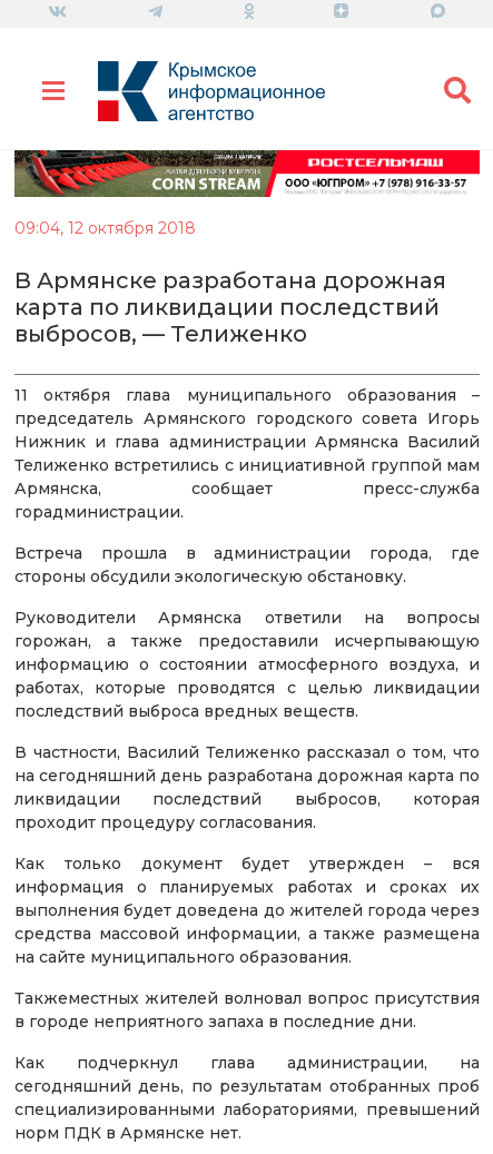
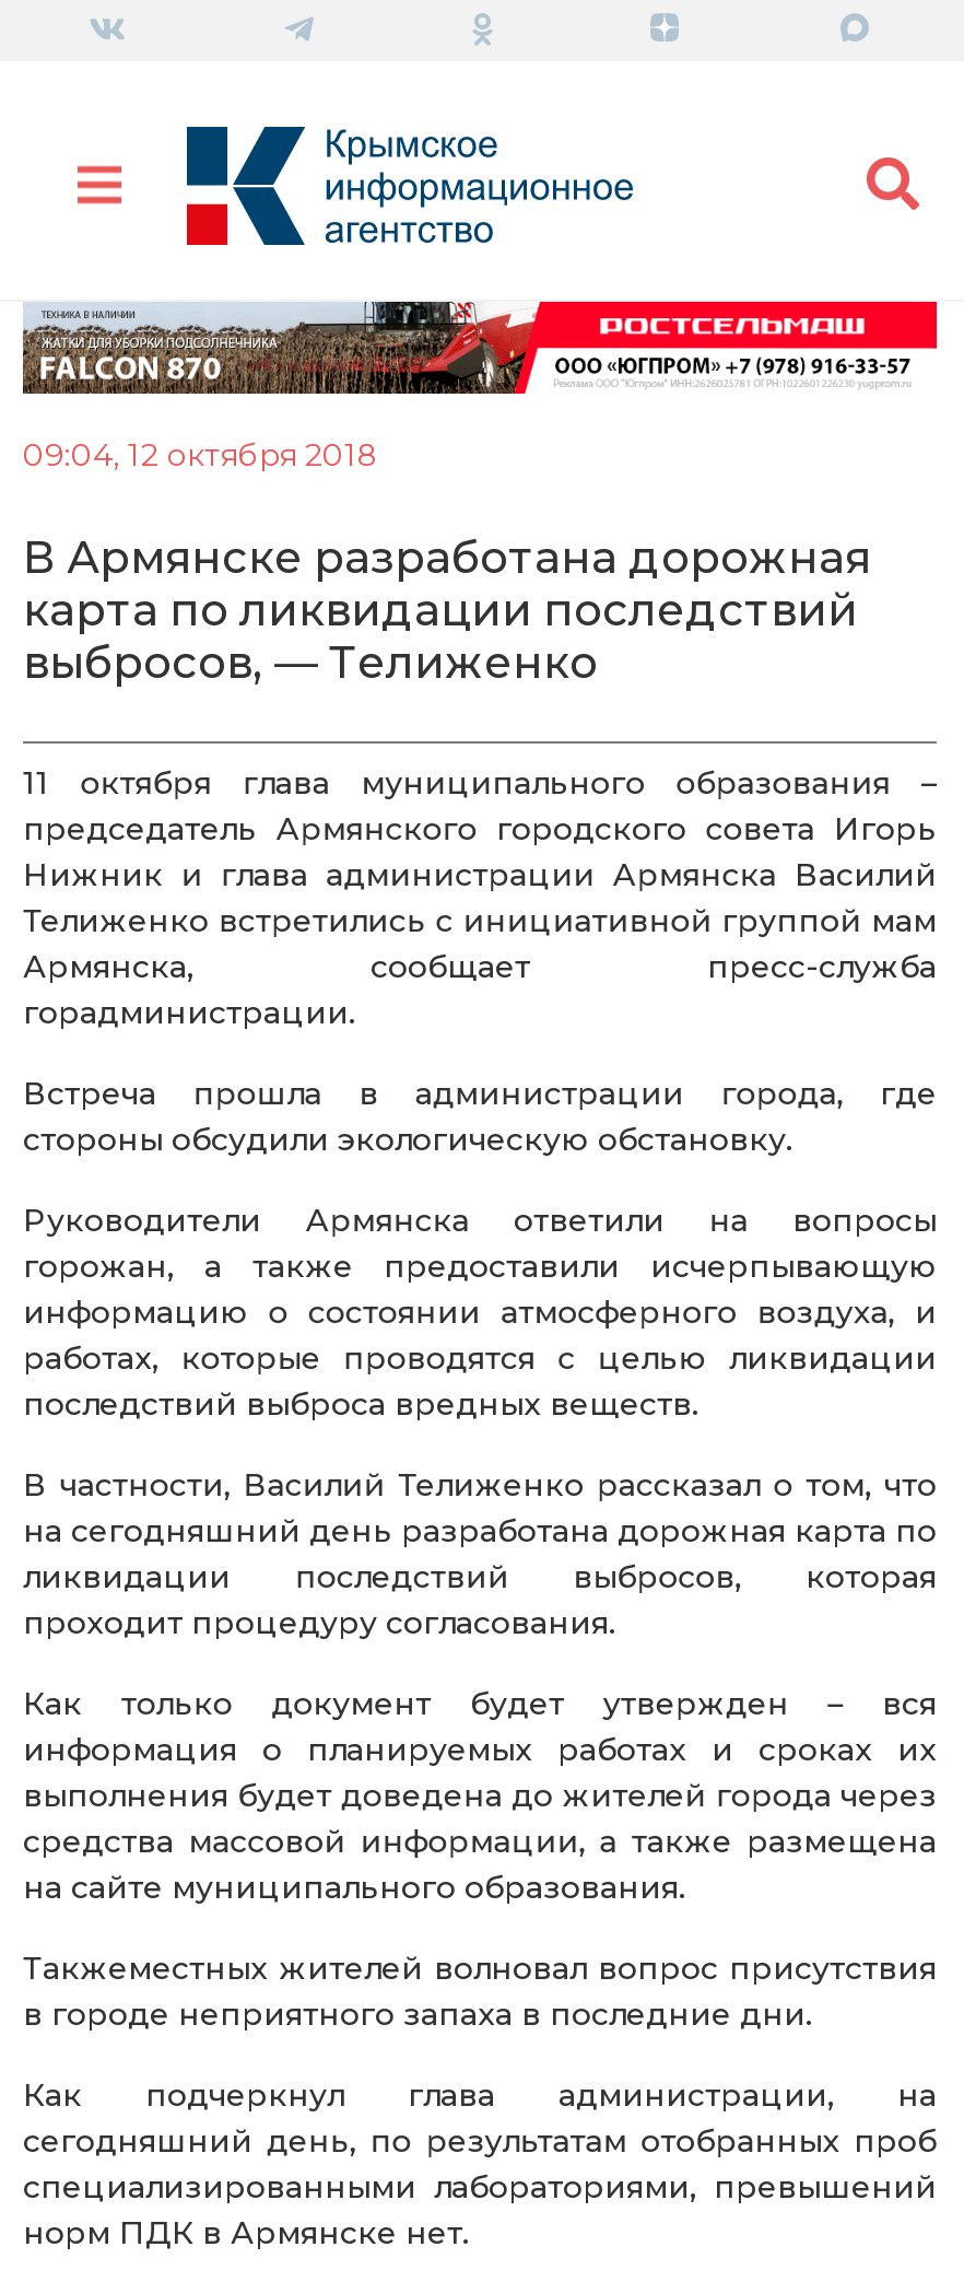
[13,149,278,198] [image] -> [23,302,541,396] [image]

